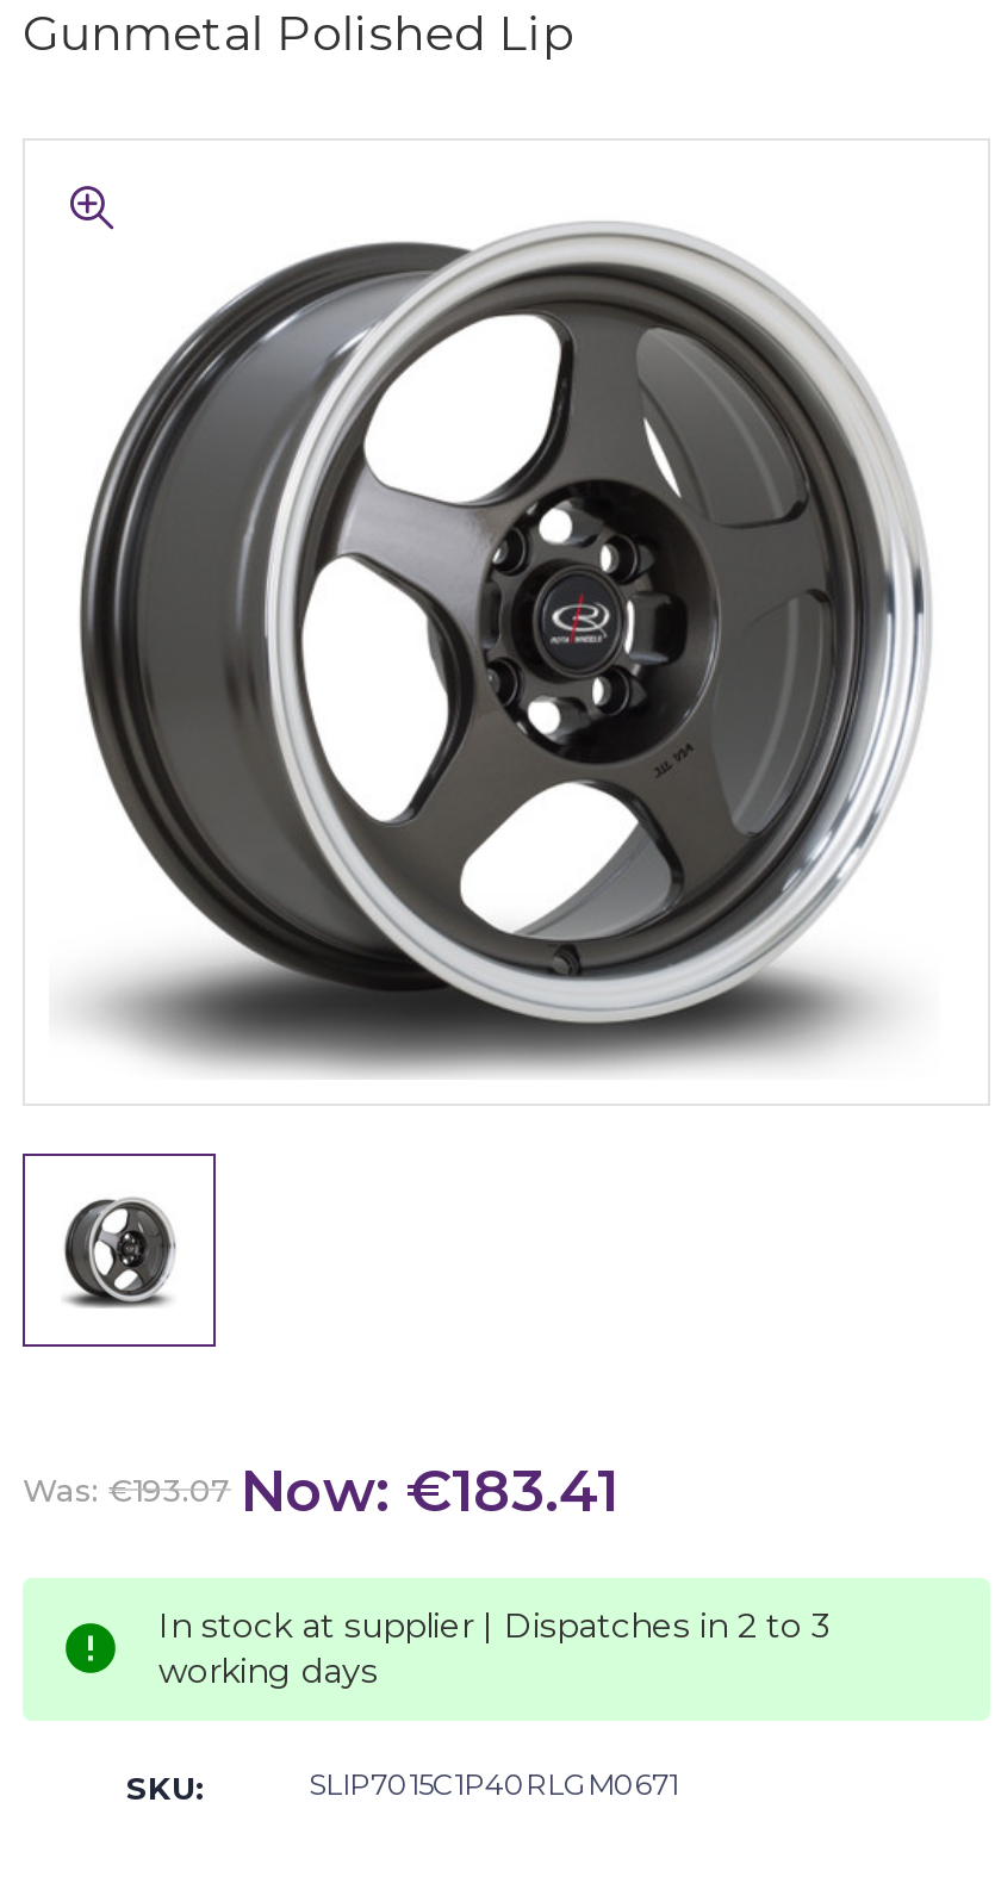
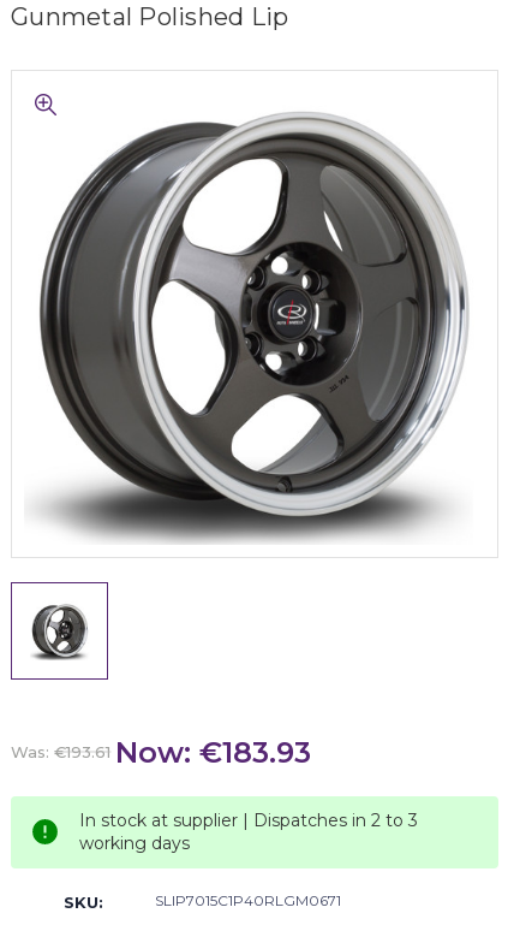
[23,1456,618,1525] Was: €193.07 Now: €183.41 -> [11,735,311,770] Was: €193.61 Now: €183.93

